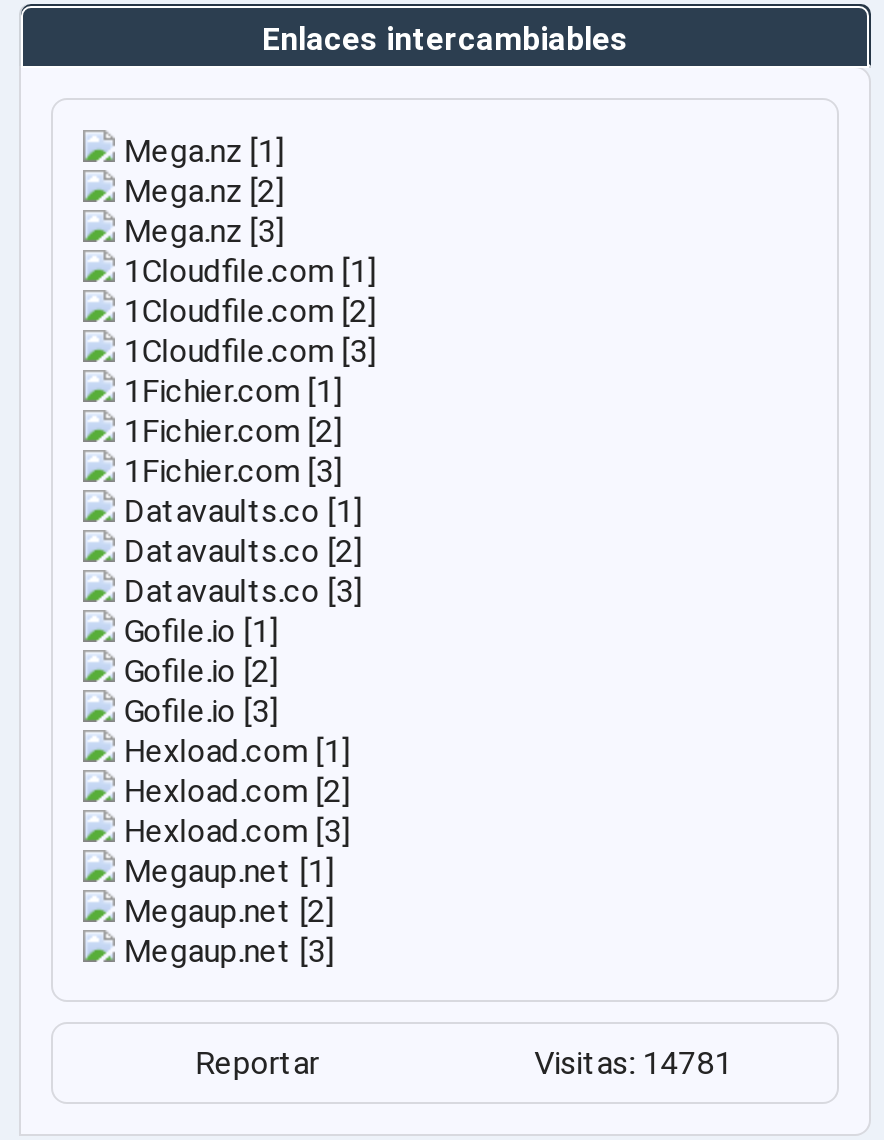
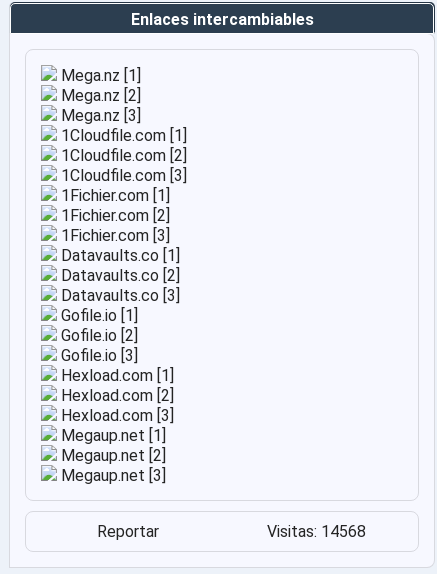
[534,1043,732,1081] Visitas: 14781 -> [267,521,366,540] Visitas: 14568

